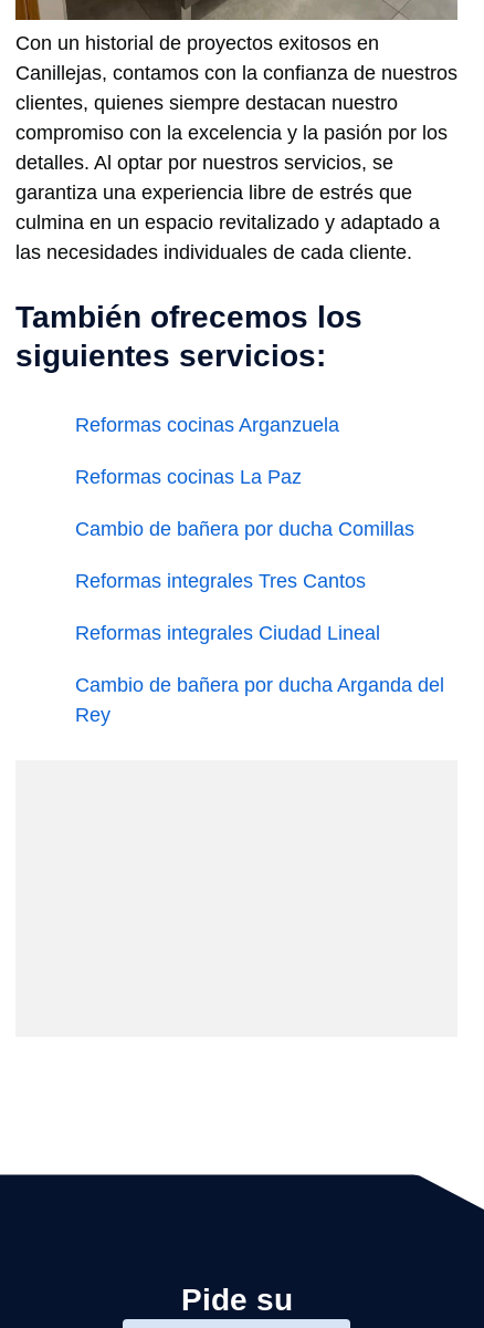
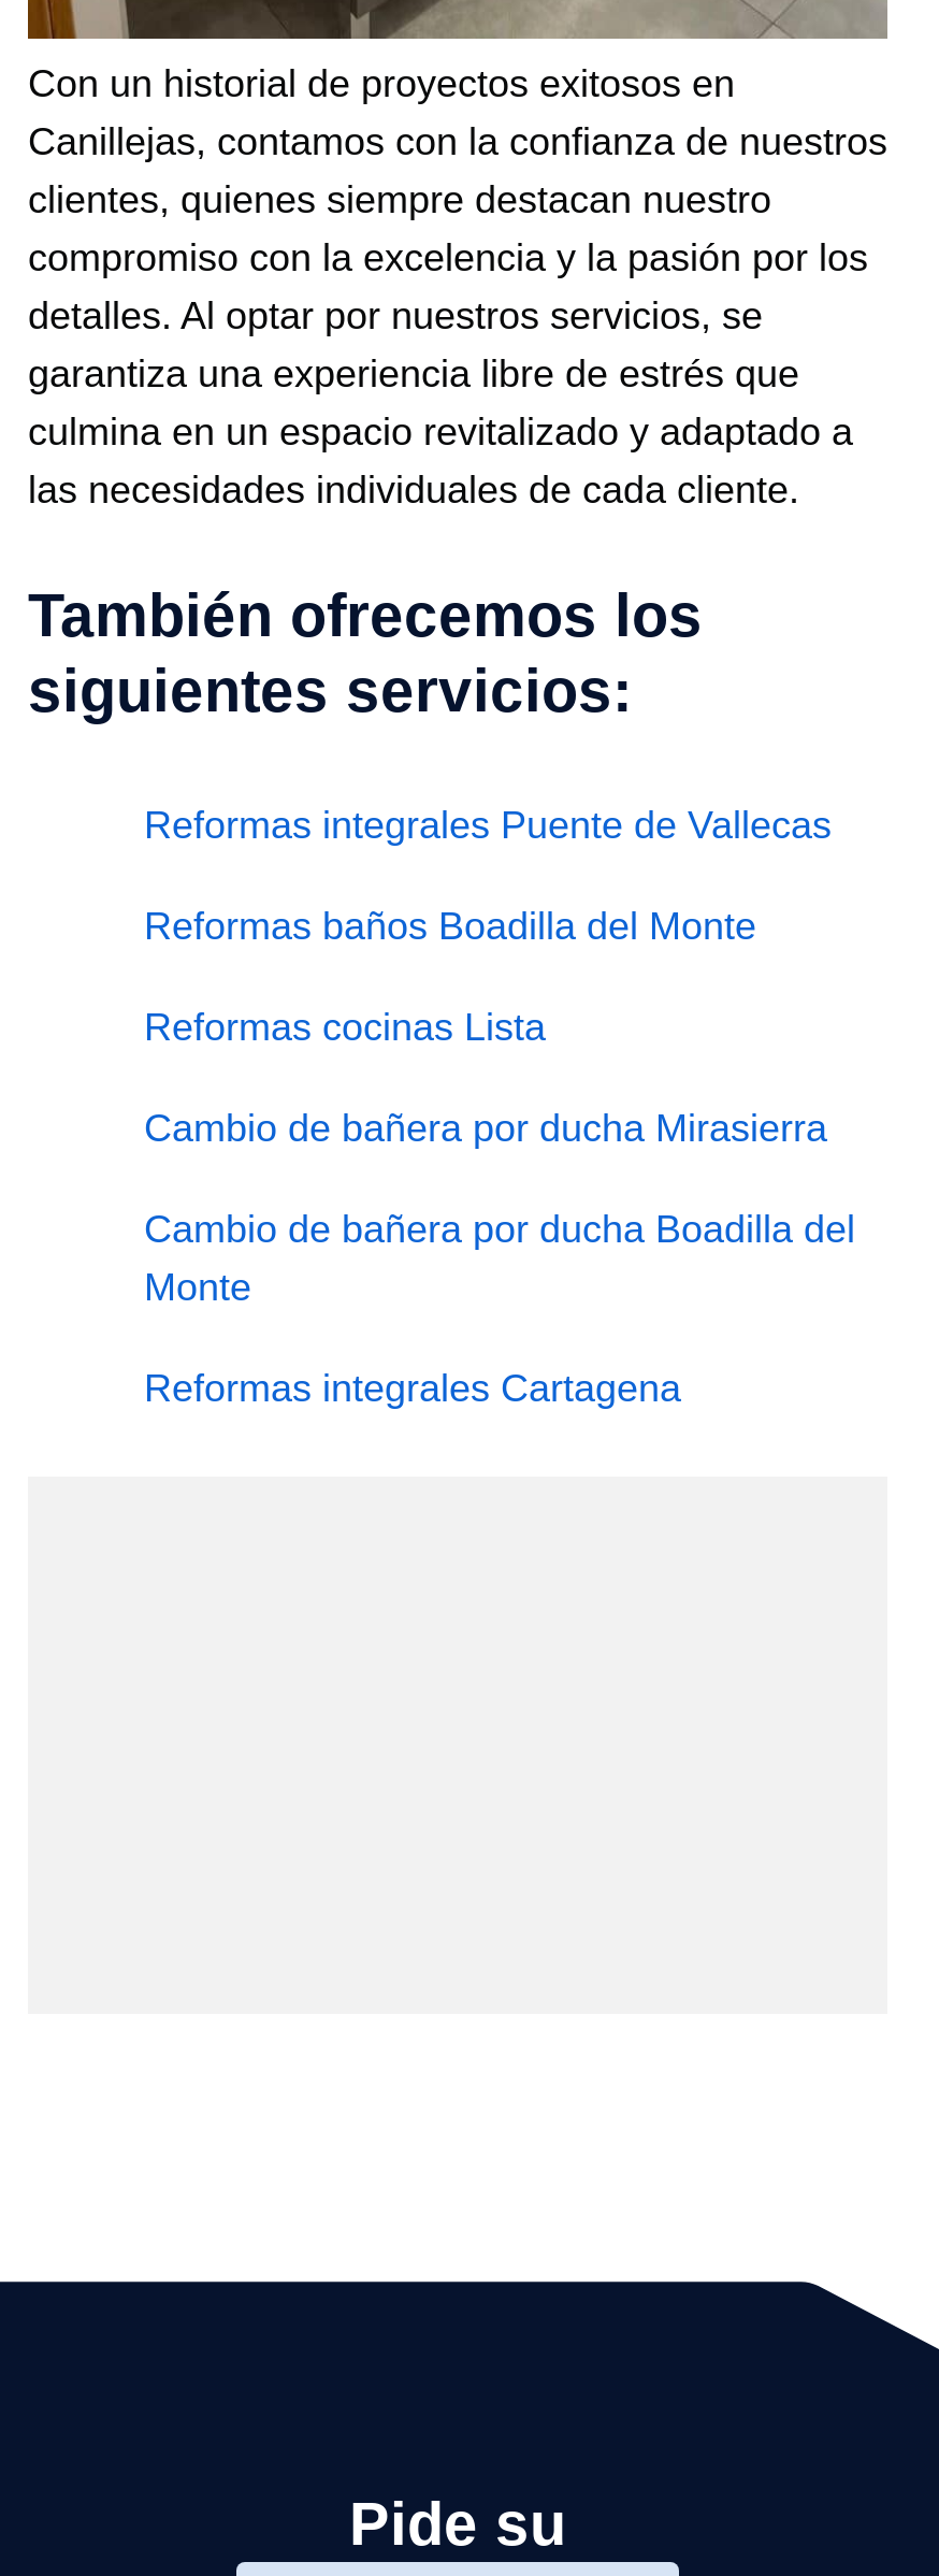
[75,413,339,436] Reformas cocinas Arganzuela -> [144,803,832,846] Reformas integrales Puente de Vallecas
[75,465,302,488] Reformas cocinas La Paz -> [144,904,756,947] Reformas baños Boadilla del Monte
[75,517,414,540] Cambio de bañera por ducha Comillas -> [144,1005,546,1048] Reformas cocinas Lista
[75,569,366,592] Reformas integrales Tres Cantos -> [144,1106,827,1149] Cambio de bañera por ducha Mirasierra
[75,622,380,644] Reformas integrales Ciudad Lineal -> [144,1207,855,1308] Cambio de bañera por ducha Boadilla del | Monte
[75,674,444,726] Cambio de bañera por ducha Arganda del | Rey -> [144,1366,681,1409] Reformas integrales Cartagena

